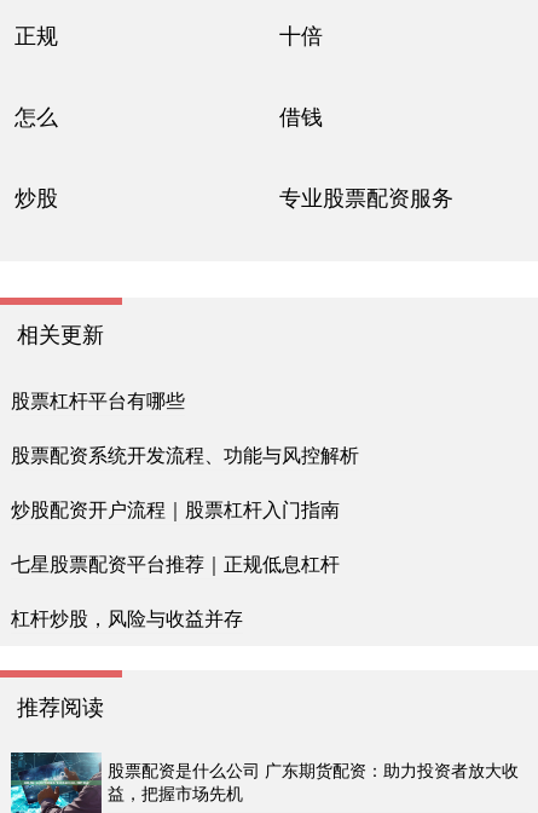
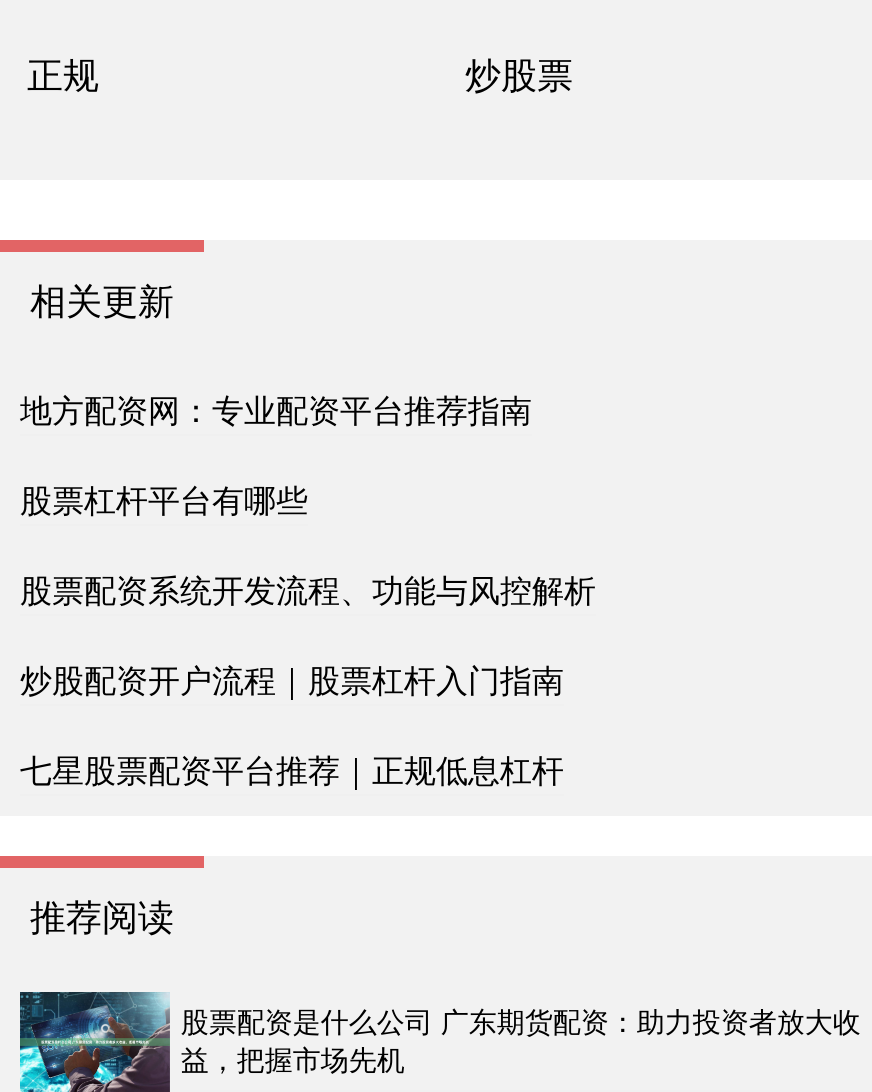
[15,18,454,212] 十倍 | 怎么 | 借钱 | 炒股 | 专业股票配资服务 -> [465,46,573,98] 炒股票
none -> [20,386,532,432] 地方配资网：专业配资平台推荐指南
[11,604,243,632] 杠杆炒股，风险与收益并存 -> none

